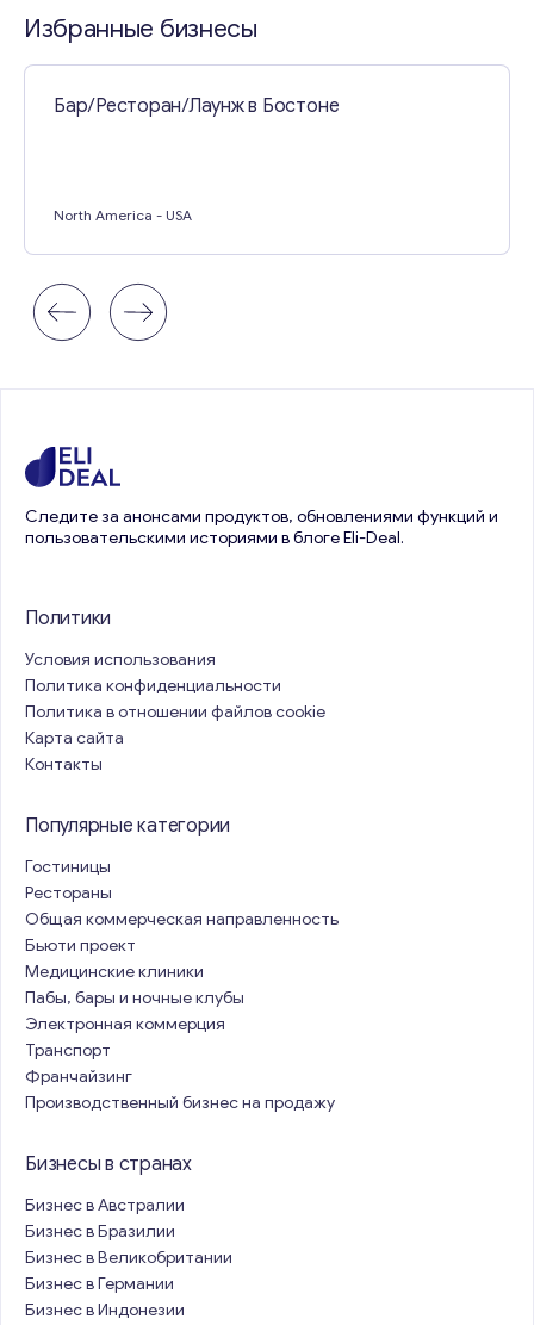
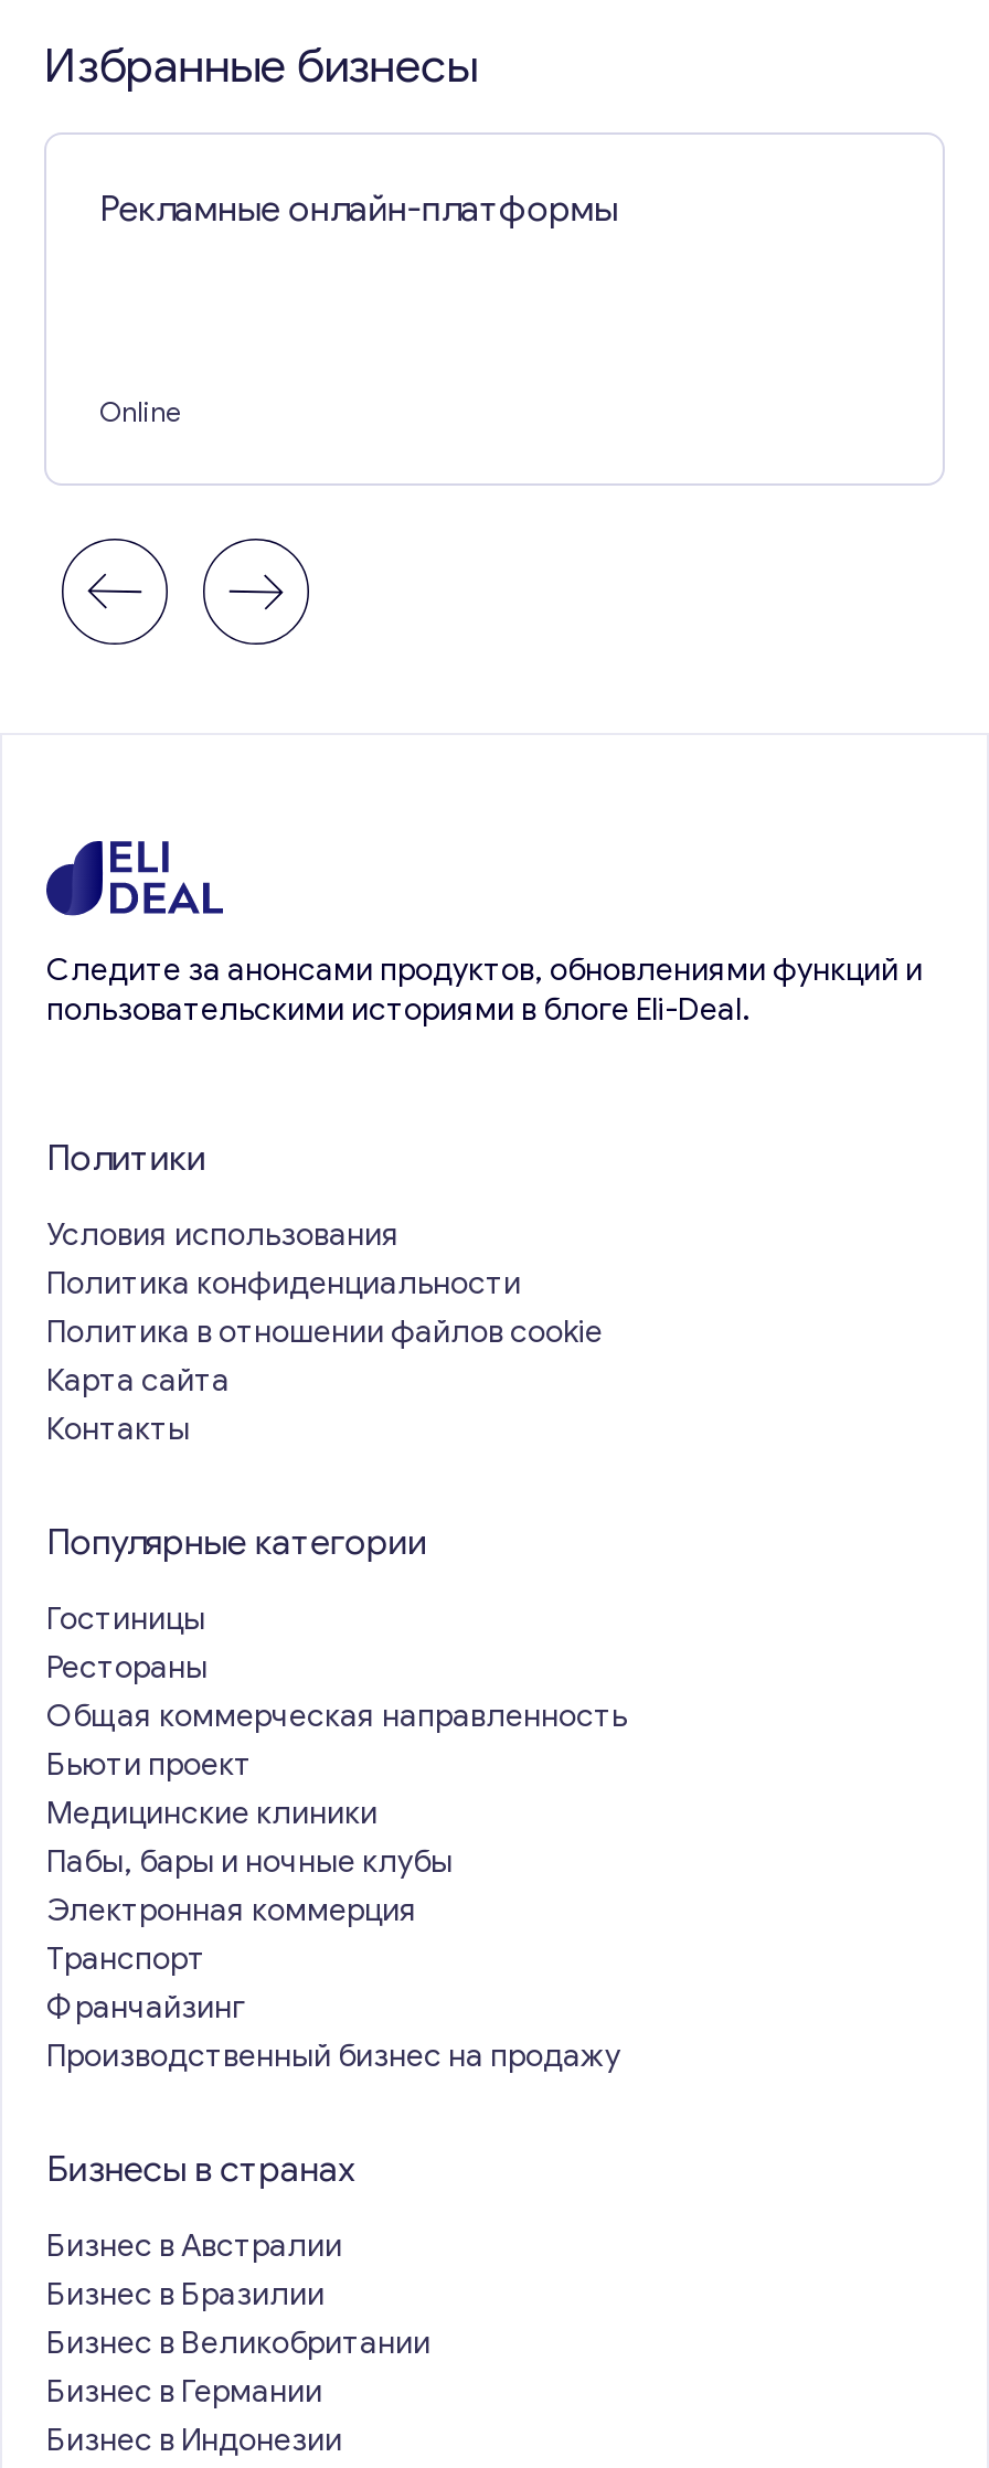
[54,94,340,118] Бар/Ресторан/Лаунж в Бостоне -> [99,188,618,232] Рекламные онлайн-платформы
[54,206,192,224] North America - USA -> [99,395,181,428] Online

